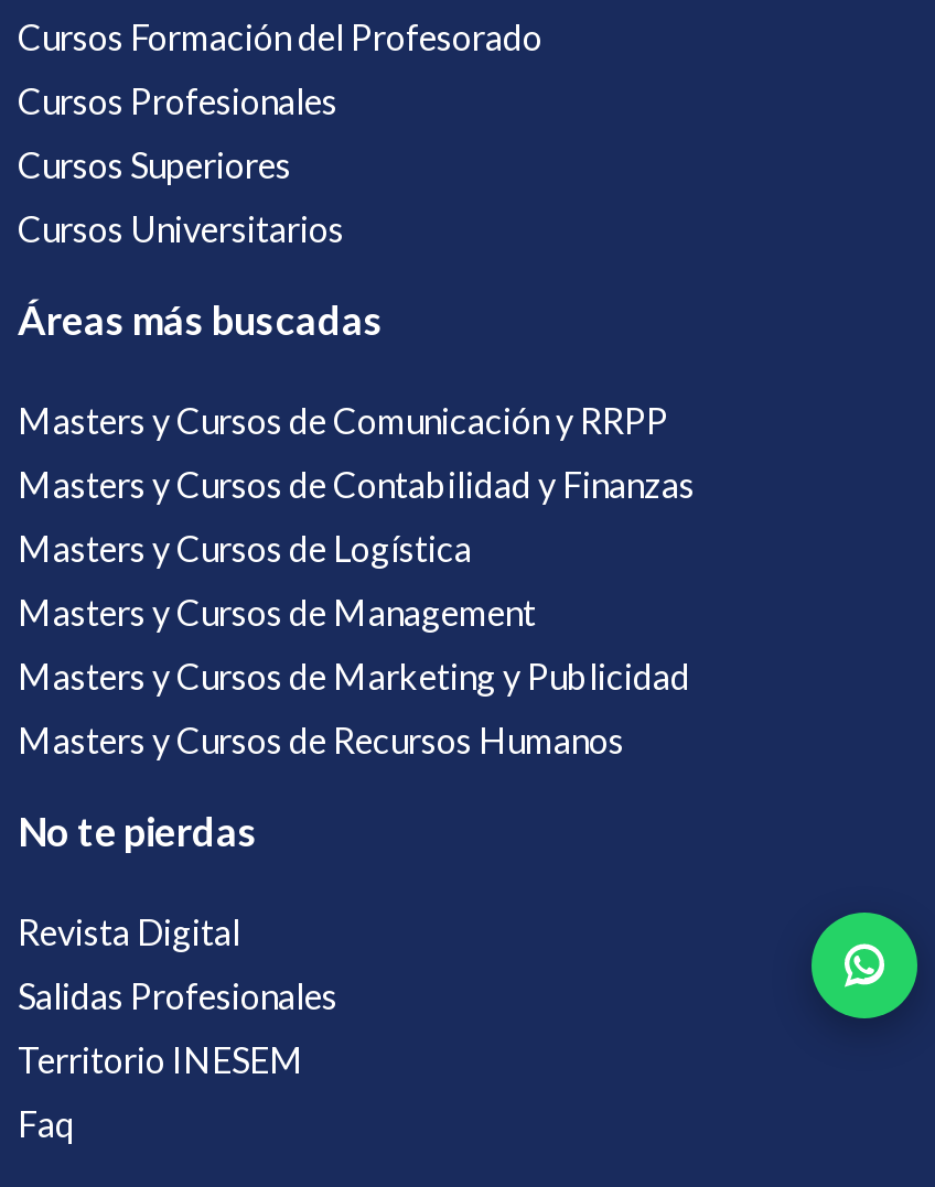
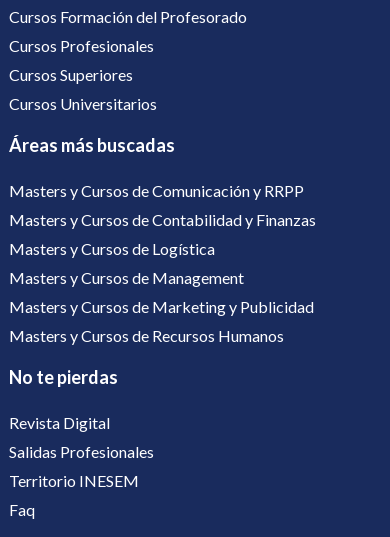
[809,910,920,1021] [image] -> none

